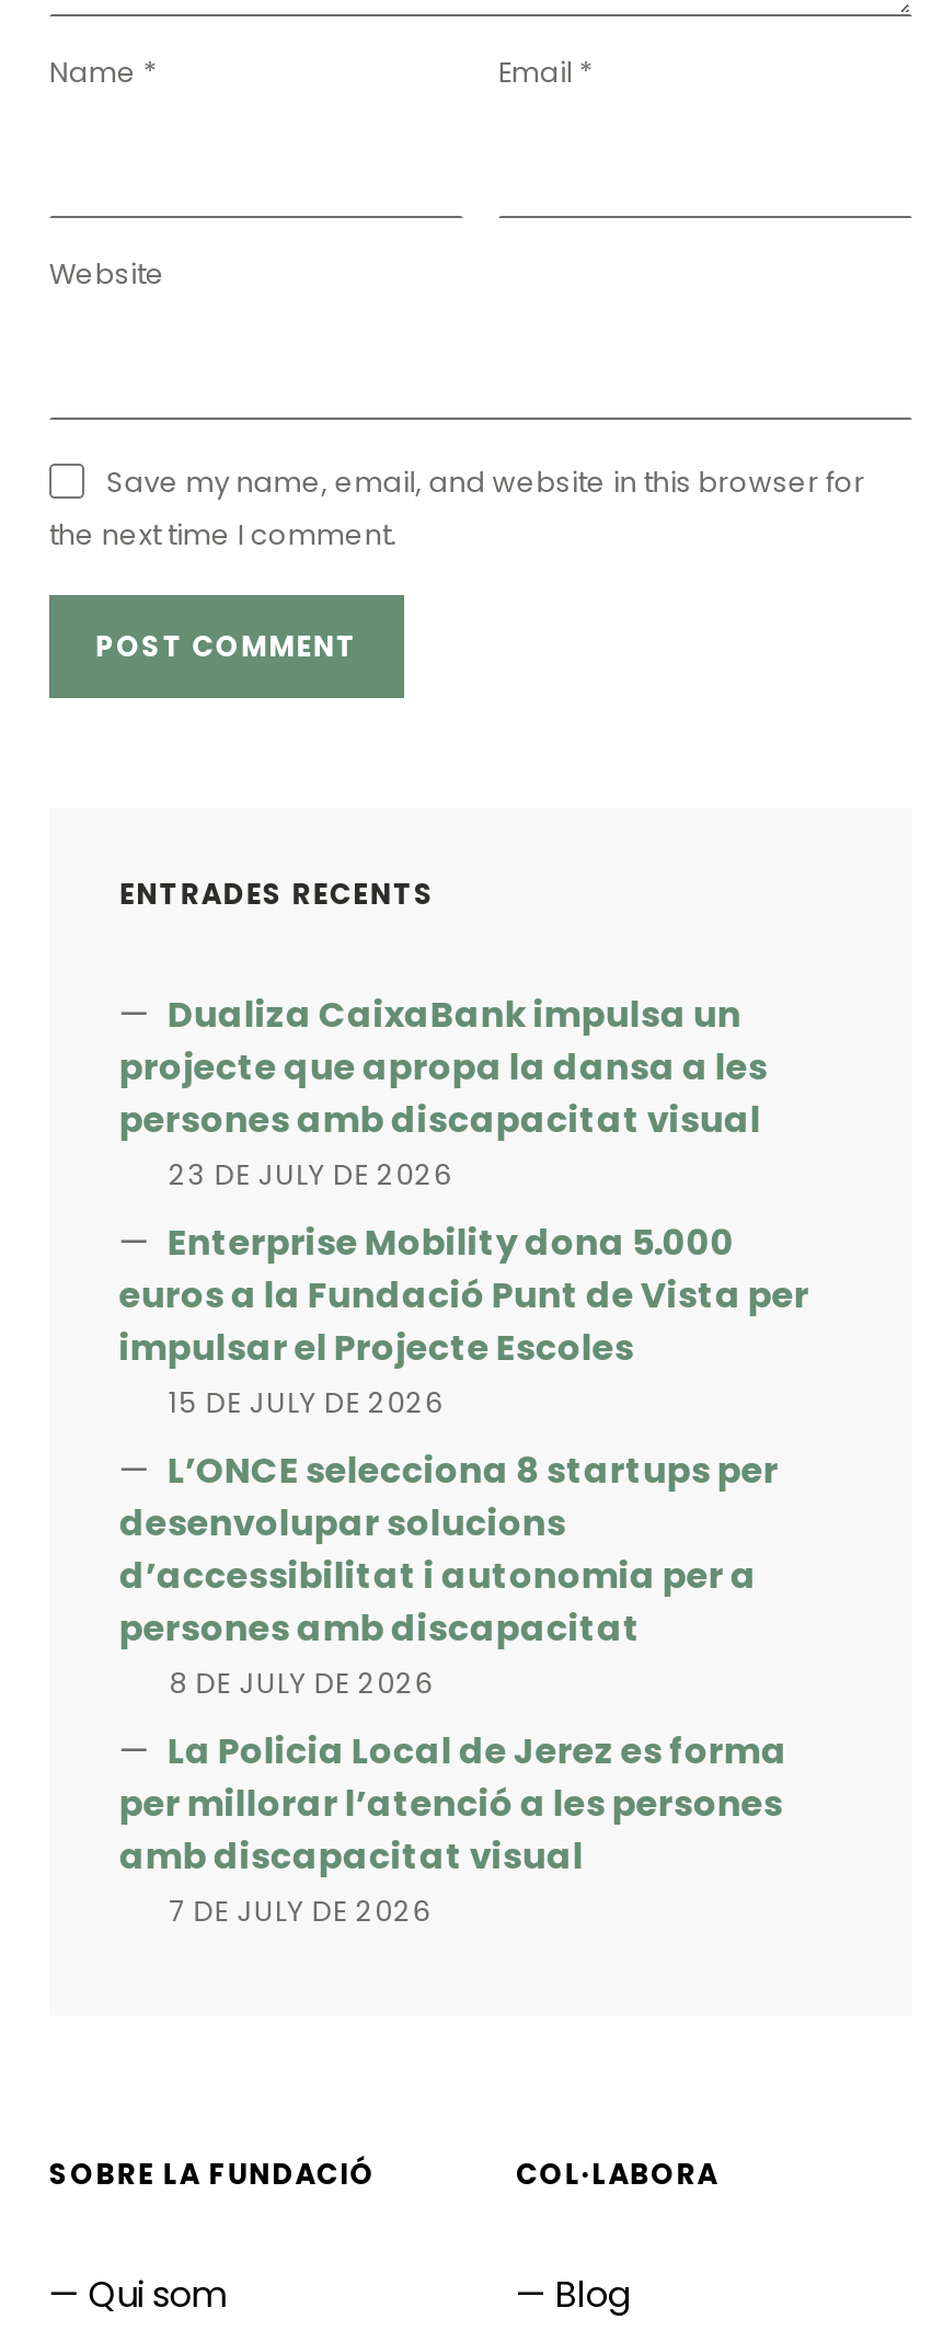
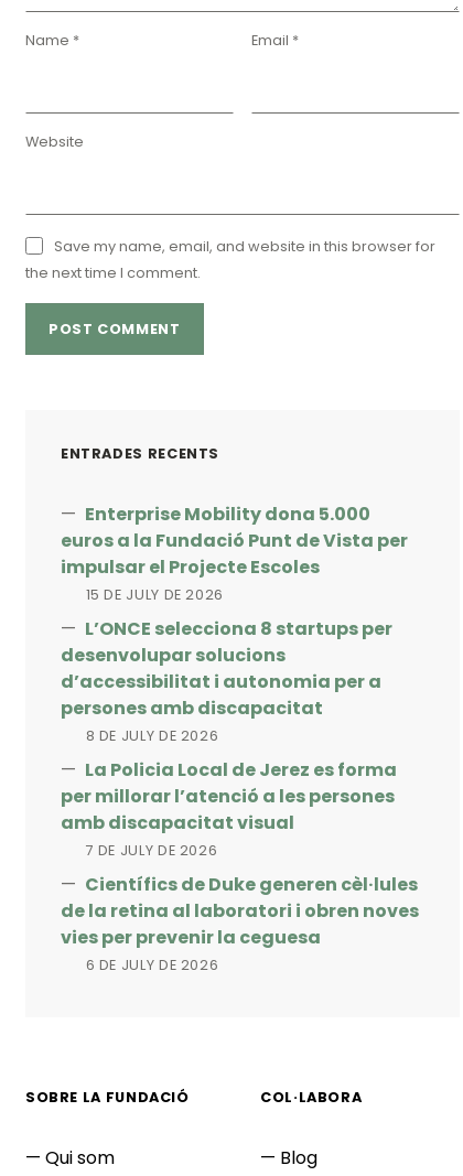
[119,989,768,1193] Dualiza CaixaBank impulsa un | projecte que apropa la dansa a les | persones amb discapacitat visual | 23 DE JULY DE 2026 -> none
moved [119,1217,809,1930] -> [61,501,408,860]: Enterprise Mobility dona 5.000 | euros a la Fundació Punt de Vista per | impulsar el Projecte Escoles | ... | amb discapacitat visual | 7 DE JULY DE 2026
none -> [61,872,419,974] Científics de Duke generen cèl·lules | de la retina al laboratori i obren noves | vies per prevenir la ceguesa | 6 DE JULY DE 2026

